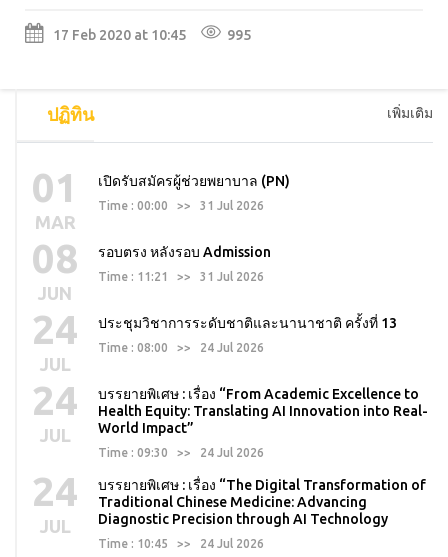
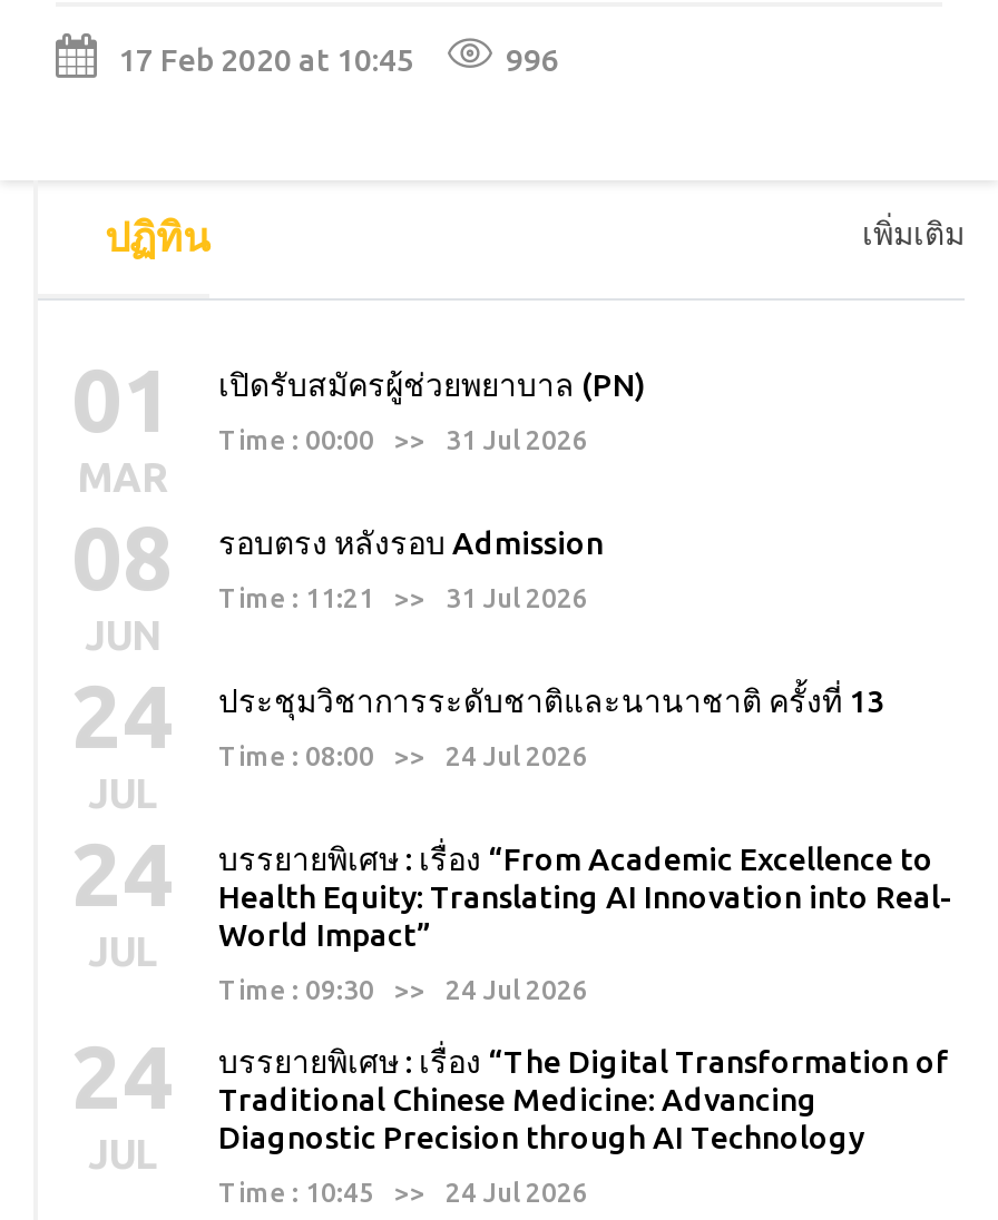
[44,27,251,43] 17 Feb 2020 at 10:45 995 -> [98,42,559,78] 17 Feb 2020 at 10:45 996

